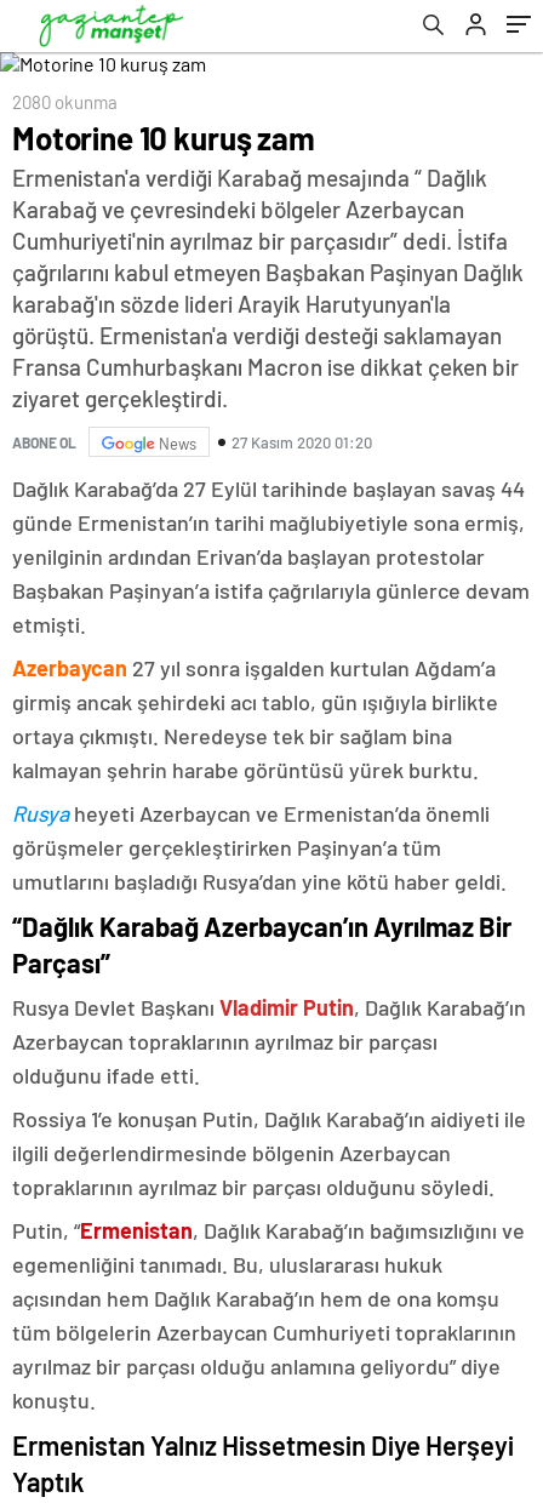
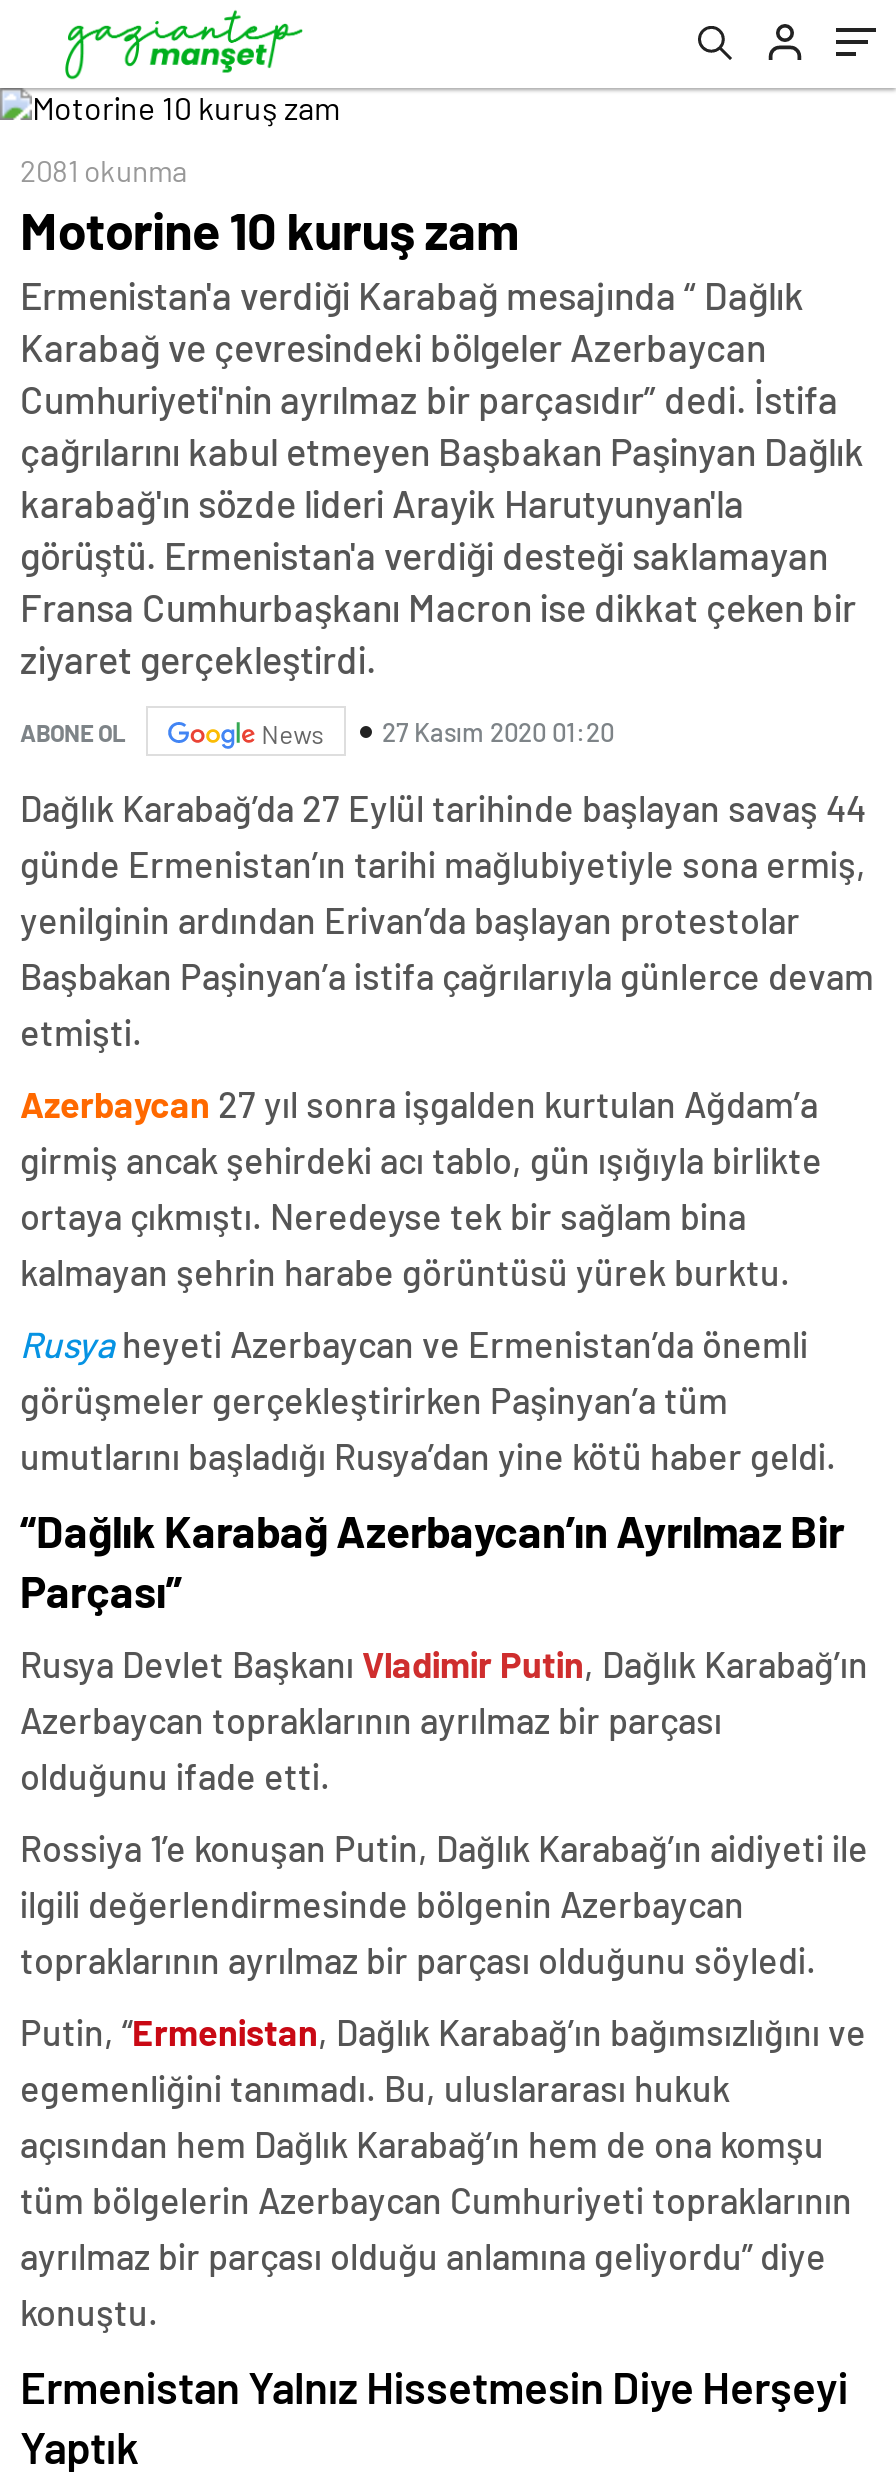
[12,91,118,113] 2080 okunma -> [20,152,188,188] 2081 okunma

